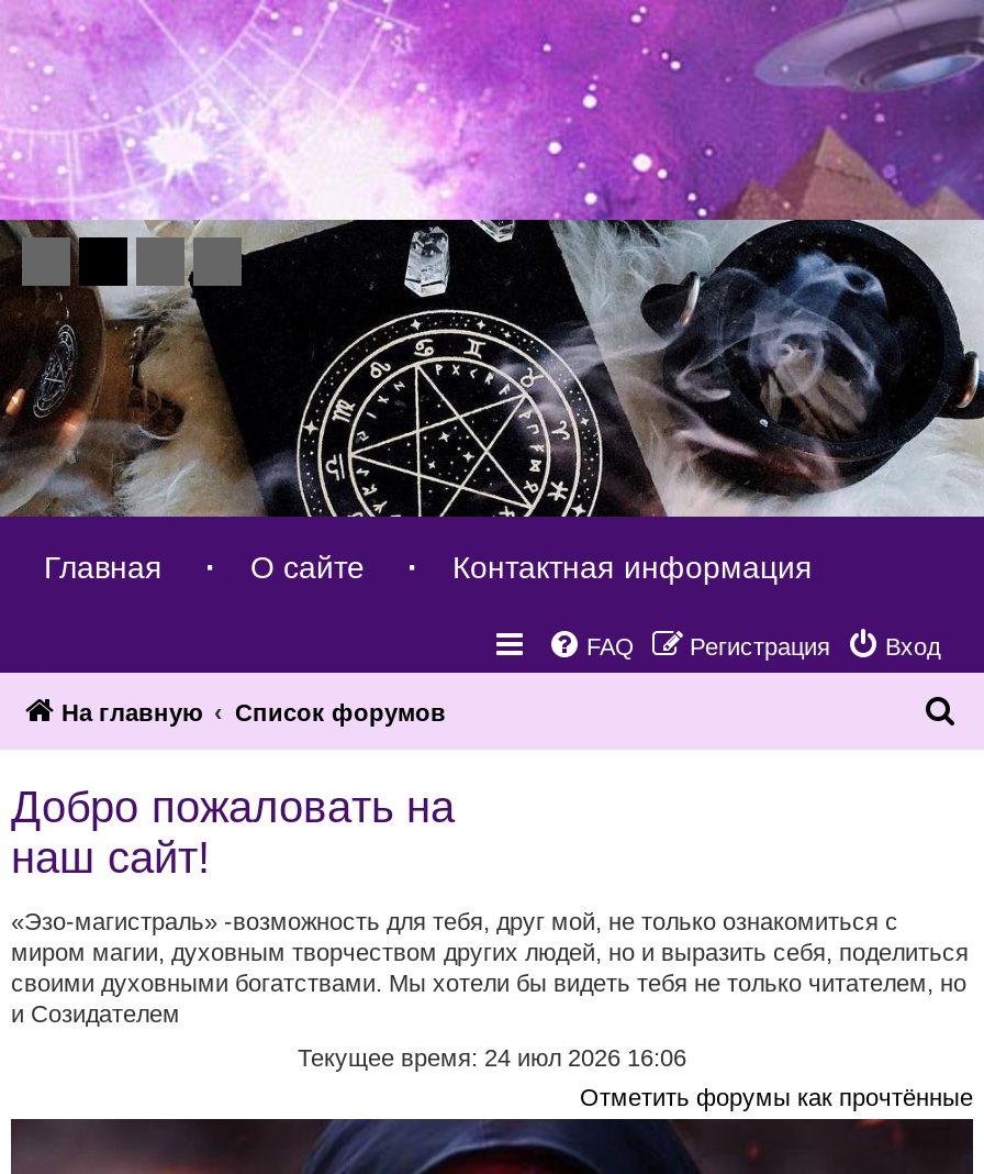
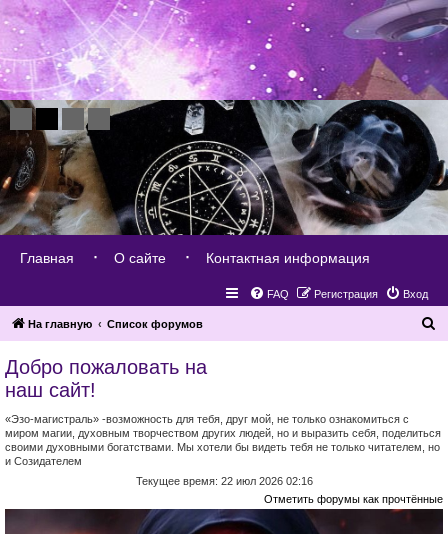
[298,1043,686,1070] Текущее время: 24 июл 2026 16:06 -> [135,474,312,486] Текущее время: 22 июл 2026 02:16

